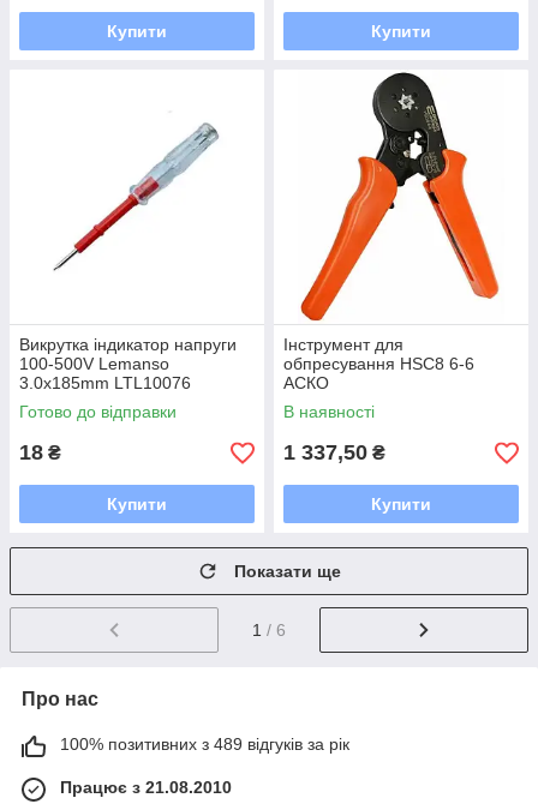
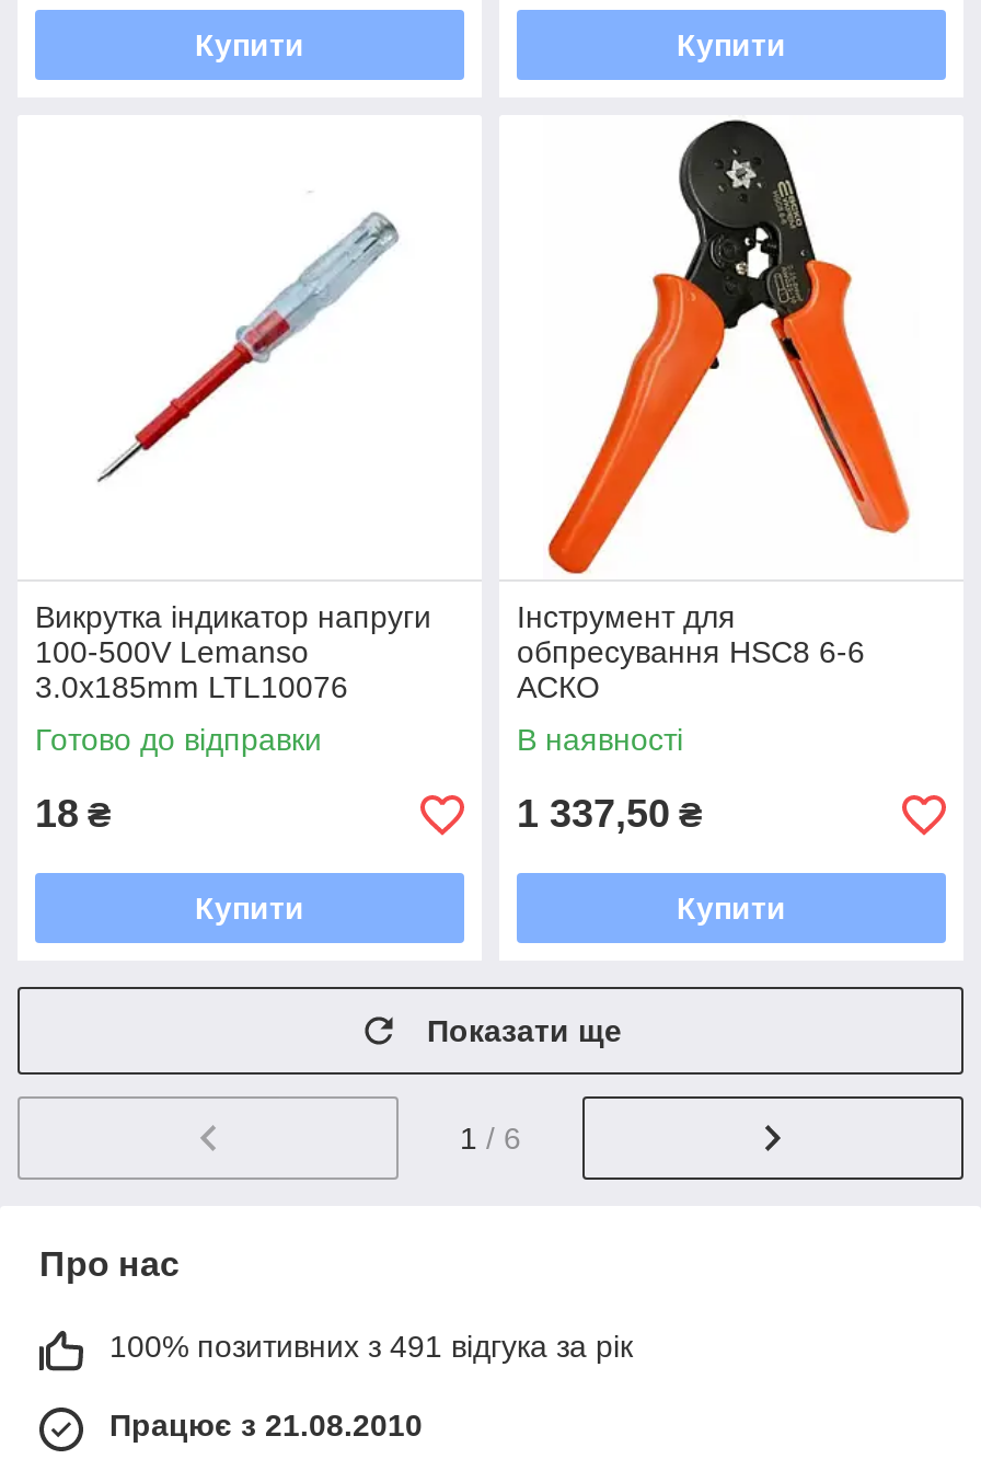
[60,735,349,754] 100% позитивних з 489 відгуків за рік -> [109,1329,633,1364] 100% позитивних з 491 відгука за рік

